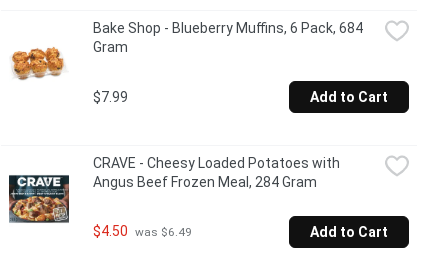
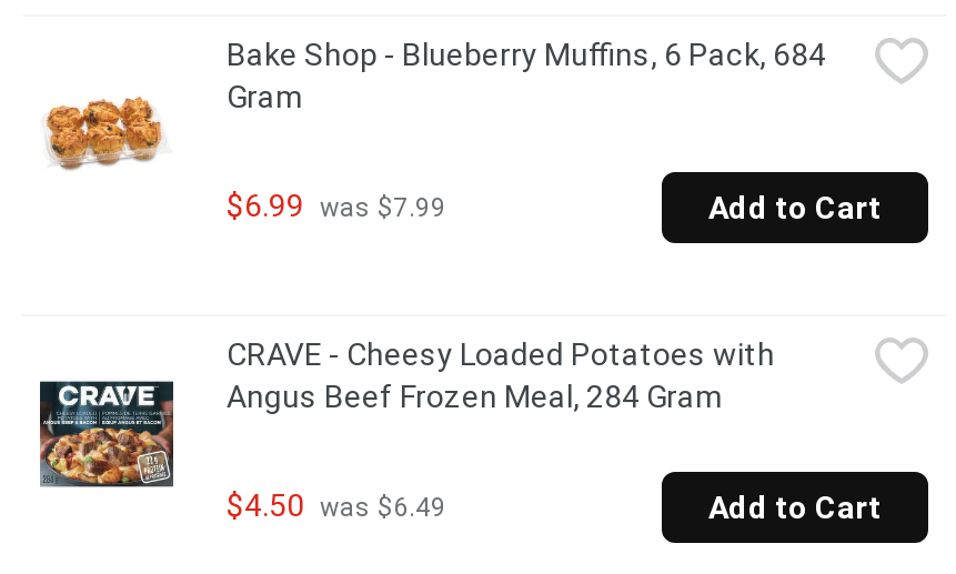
[93,89,128,105] $7.99 -> [227,188,446,224] $6.99 was $7.99

